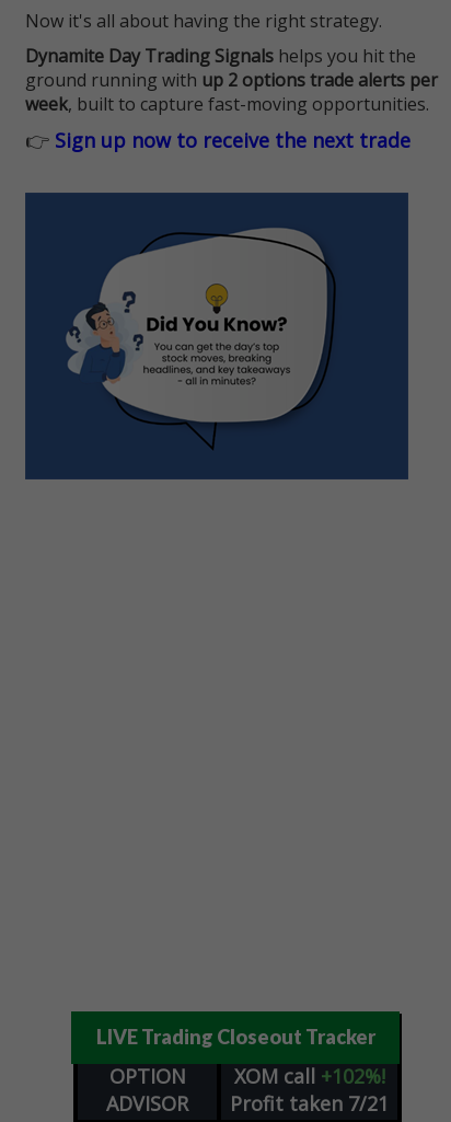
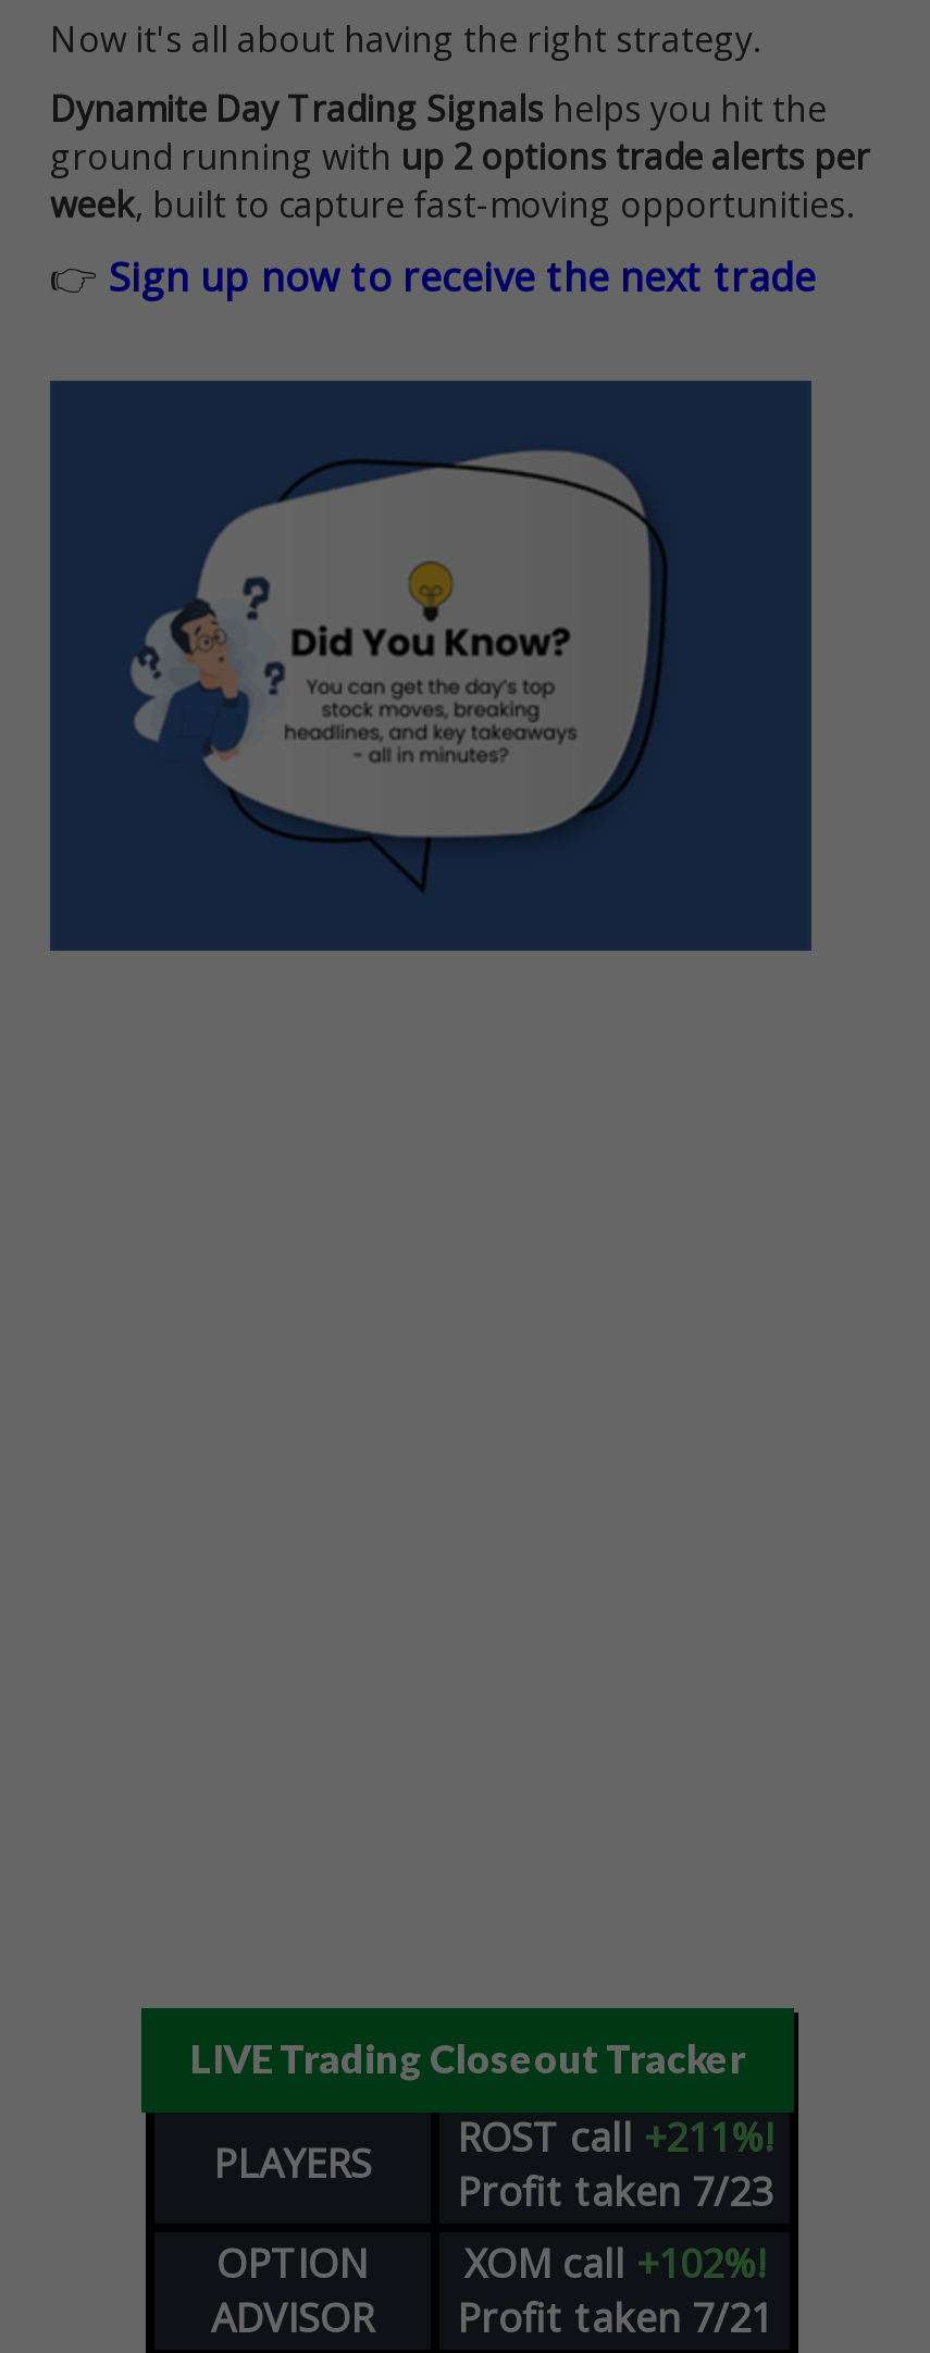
none -> [213,2110,772,2217] PLAYERS | ROST call +211%! | Profit taken 7/23

